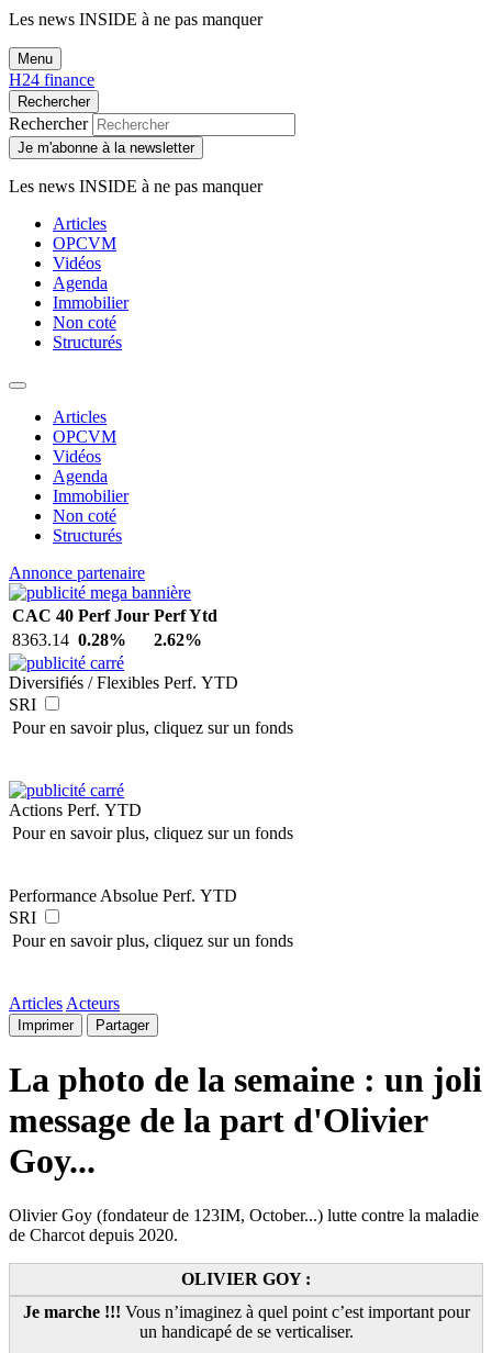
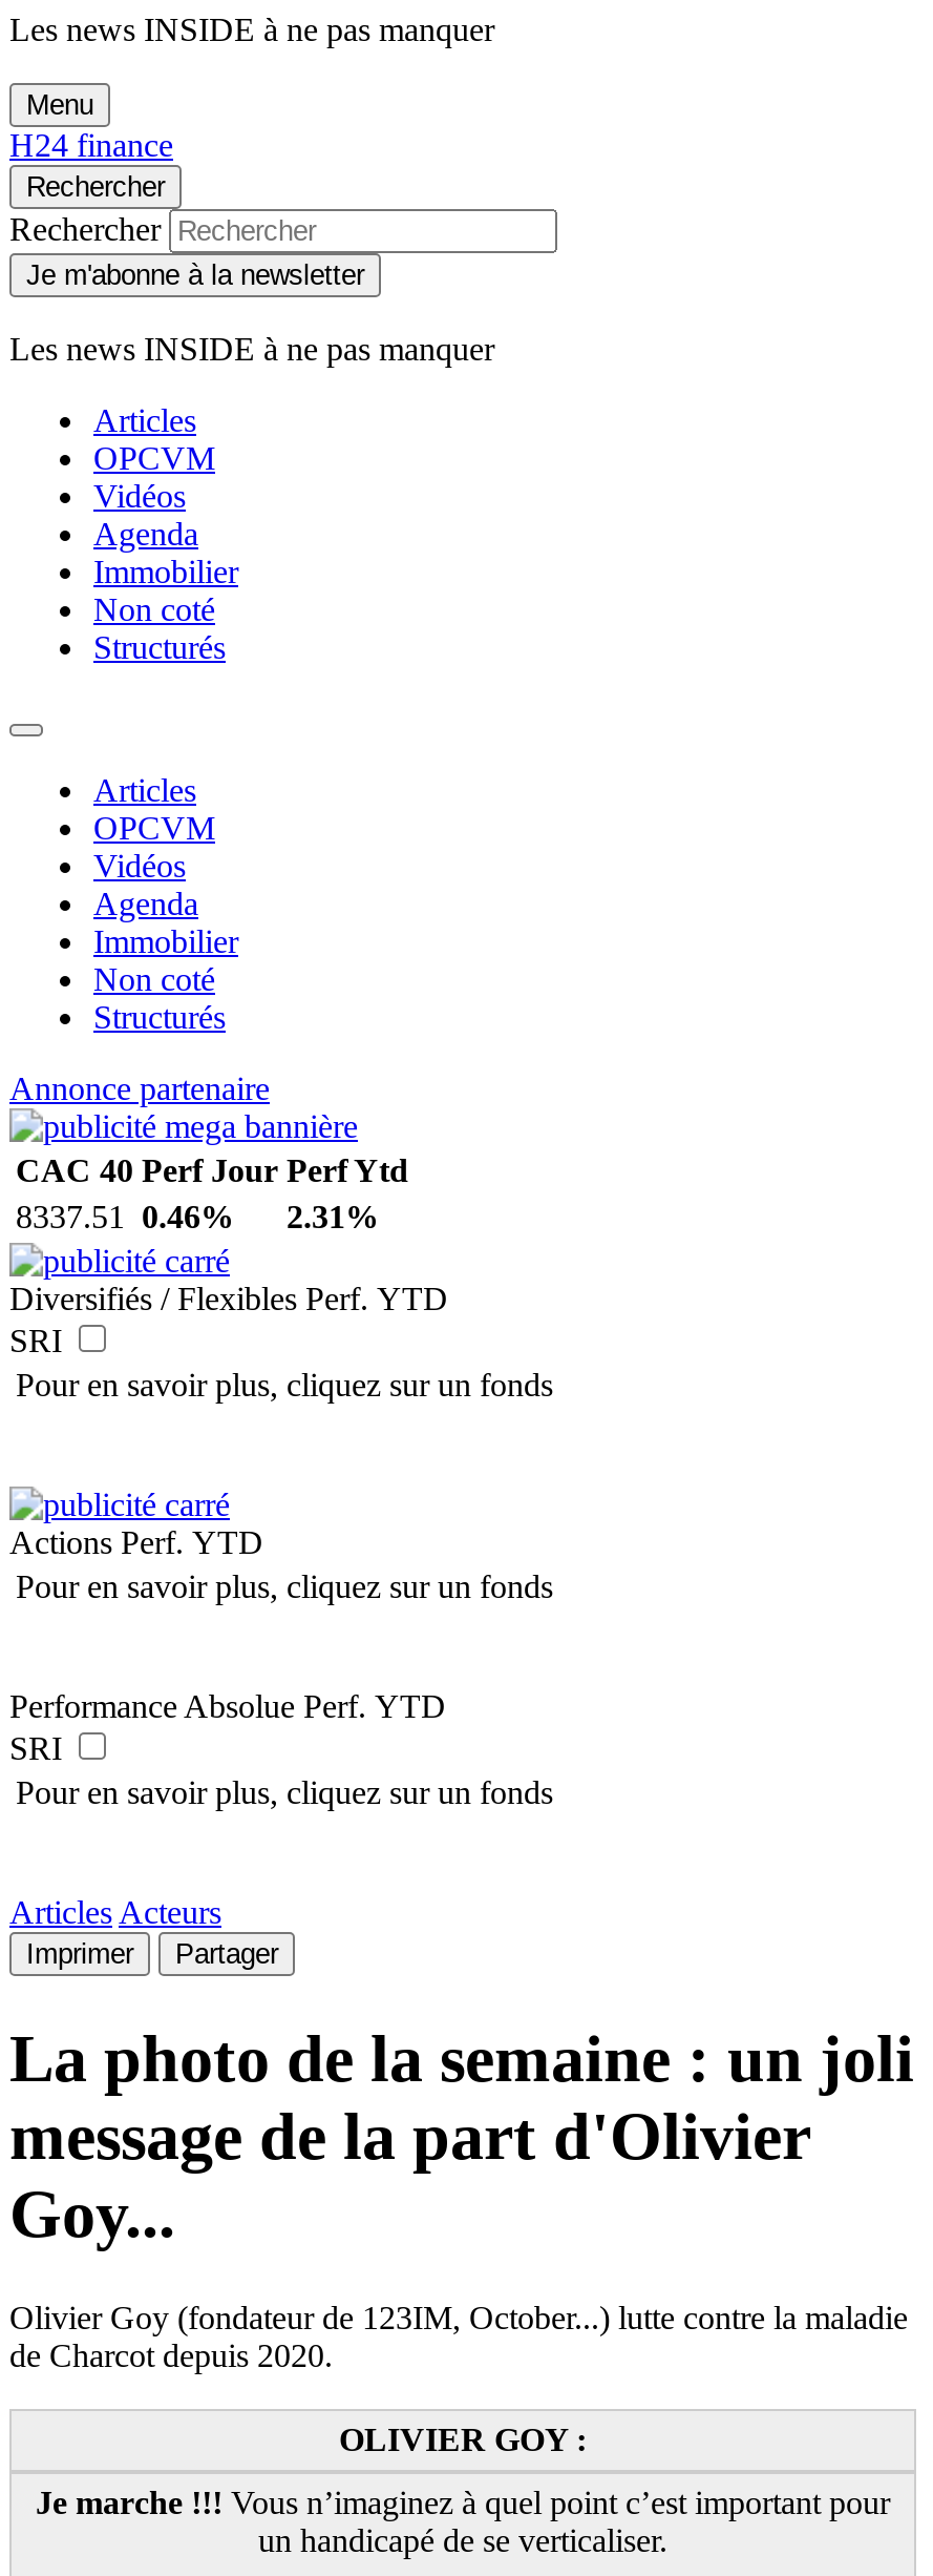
[12,630,126,649] 8363.14 0.28% -> [16,1199,234,1234] 8337.51 0.46%
[154,630,202,649] 2.62% -> [287,1199,379,1234] 2.31%

